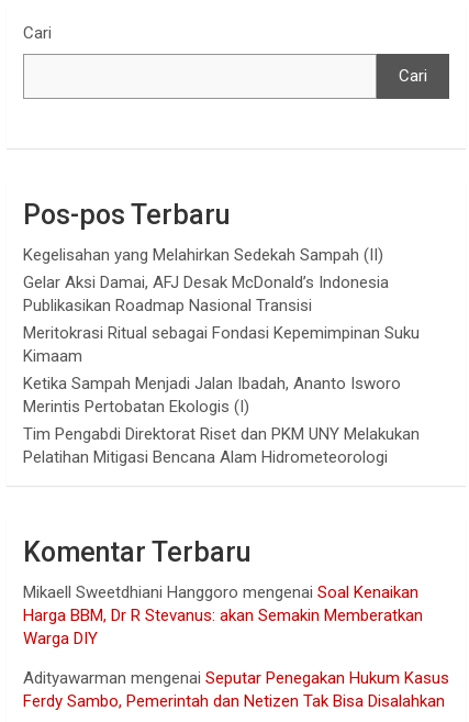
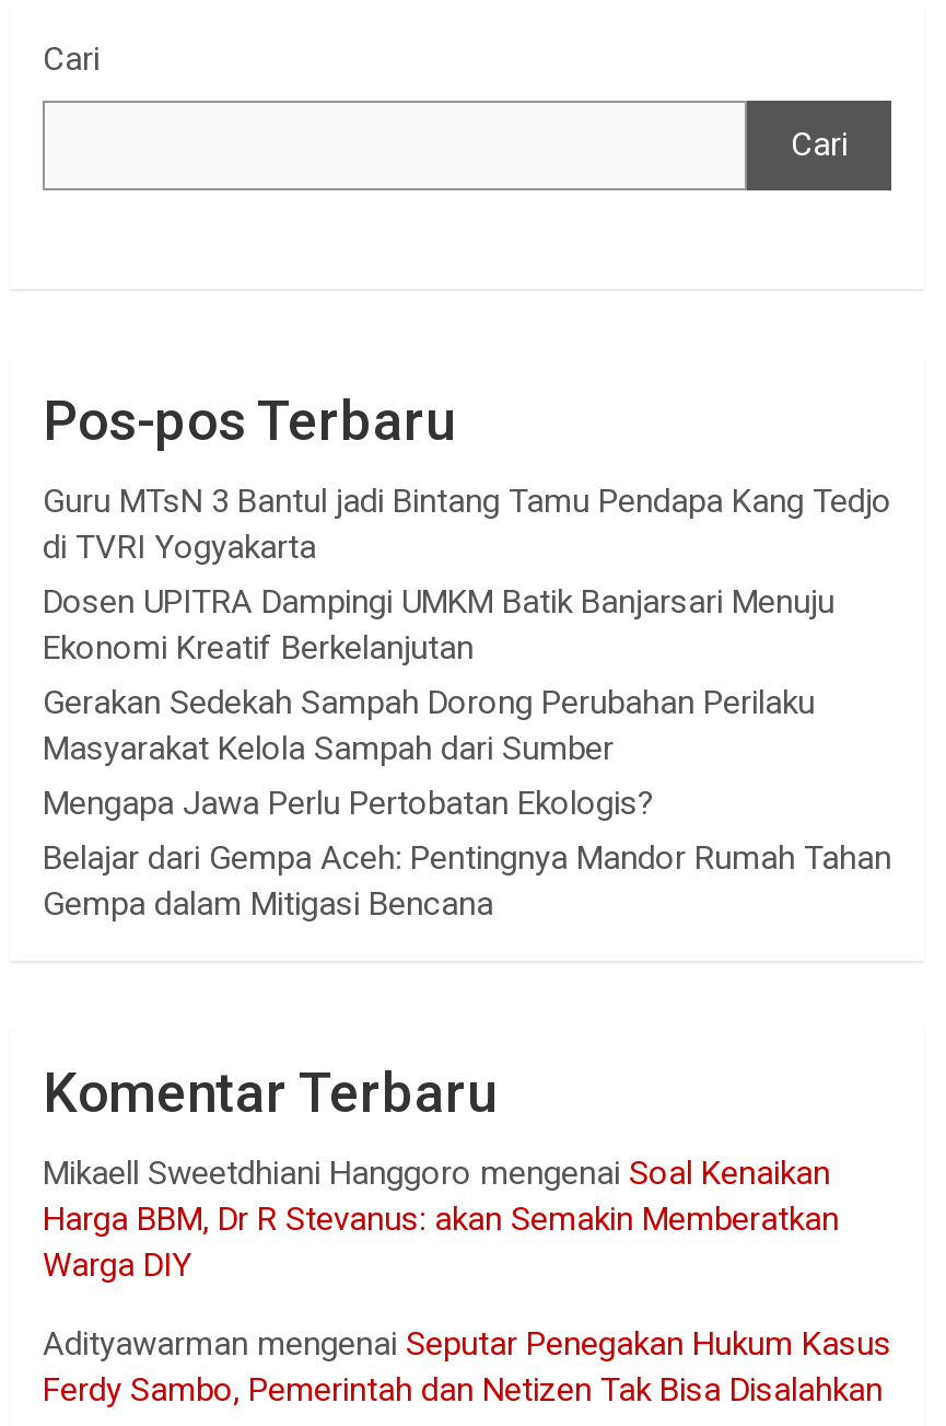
[23,245,420,467] Kegelisahan yang Melahirkan Sedekah Sampah (II) | Gelar Aksi Damai, AFJ Desak McDonald’s Indonesia | Publikasikan Roadmap Nasional Transisi | Meritokrasi Ritual sebagai Fondasi Kepemimpinan Suku | Kimaam | Ketika Sampah Menjadi Jalan Ibadah, Ananto Isworo | Merintis Pertobatan Ekologis (I) | Tim Pengabdi Direktorat Riset dan PKM UNY Melakukan | Pelatihan Mitigasi Bencana Alam Hidrometeorologi -> [43,482,891,924] Guru MTsN 3 Bantul jadi Bintang Tamu Pendapa Kang Tedjo | di TVRI Yogyakarta | Dosen UPITRA Dampingi UMKM Batik Banjarsari Menuju | Ekonomi Kreatif Berkelanjutan | Gerakan Sedekah Sampah Dorong Perubahan Perilaku | Masyarakat Kelola Sampah dari Sumber | Mengapa Jawa Perlu Pertobatan Ekologis? | Belajar dari Gempa Aceh: Pentingnya Mandor Rumah Tahan | Gempa dalam Mitigasi Bencana

